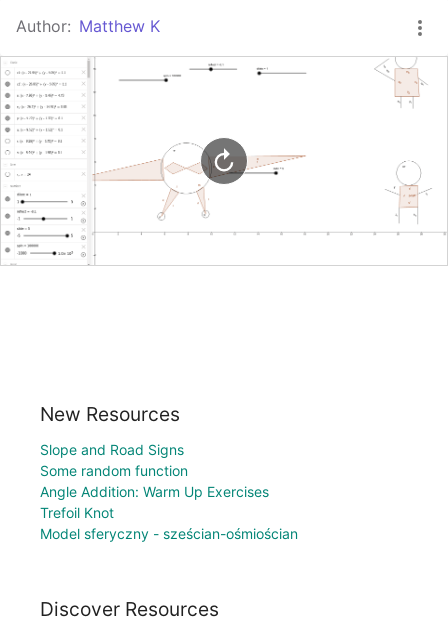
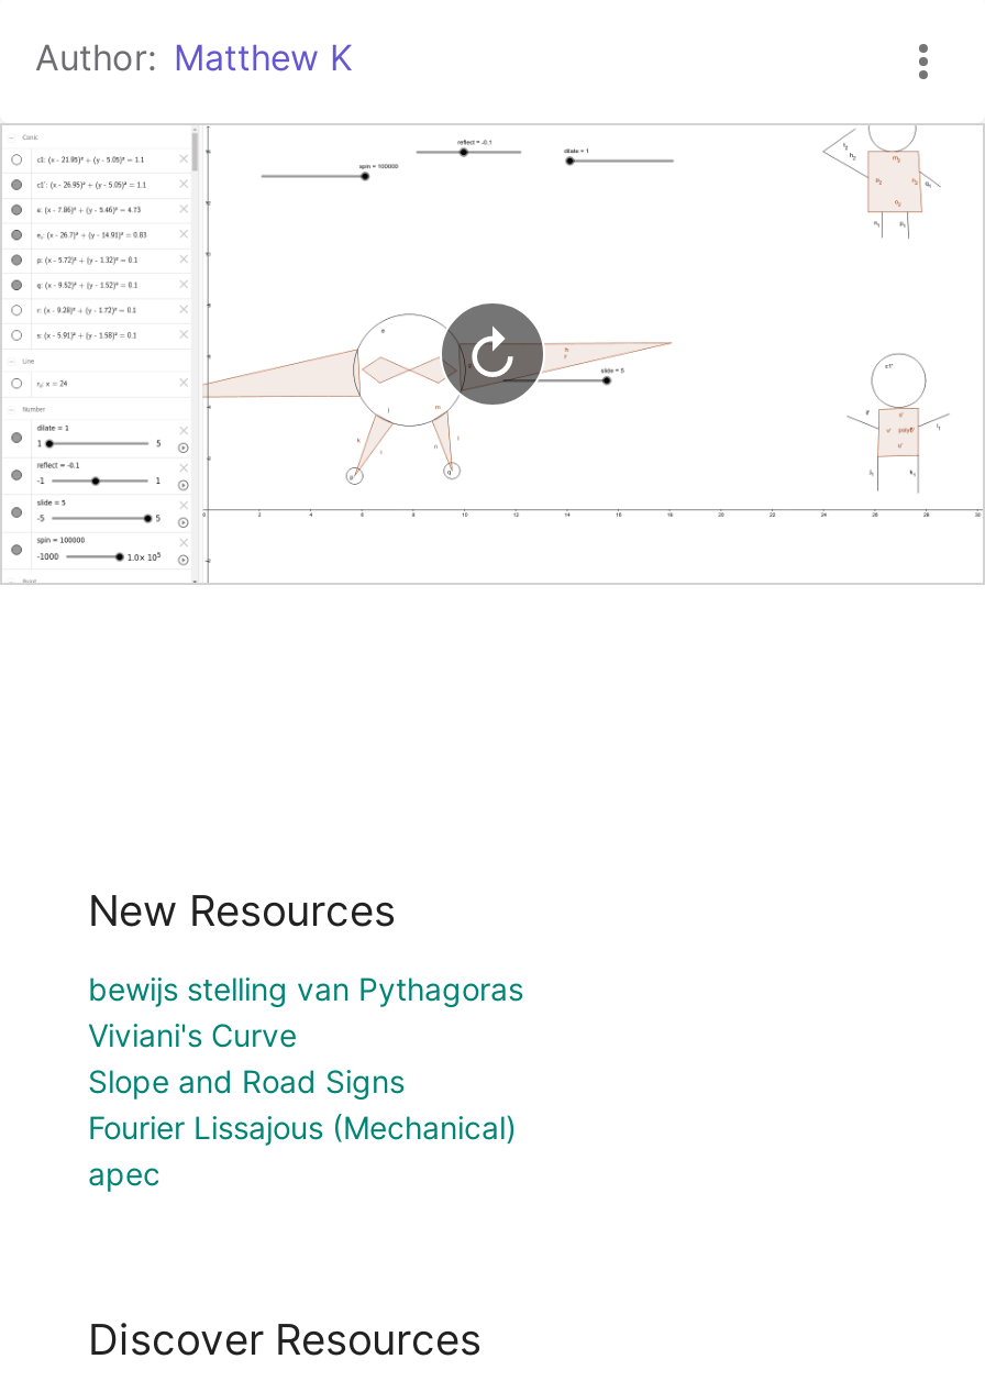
none -> [88,969,523,1053] bewijs stelling van Pythagoras | Viviani's Curve
moved [40,441,184,458] -> [88,1062,405,1099]: Slope and Road Signs
[40,462,298,542] Some random function | Angle Addition: Warm Up Exercises | Trefoil Knot | Model sferyczny - sześcian-ośmiościan -> [88,1108,517,1191] Fourier Lissajous (Mechanical) | apec

